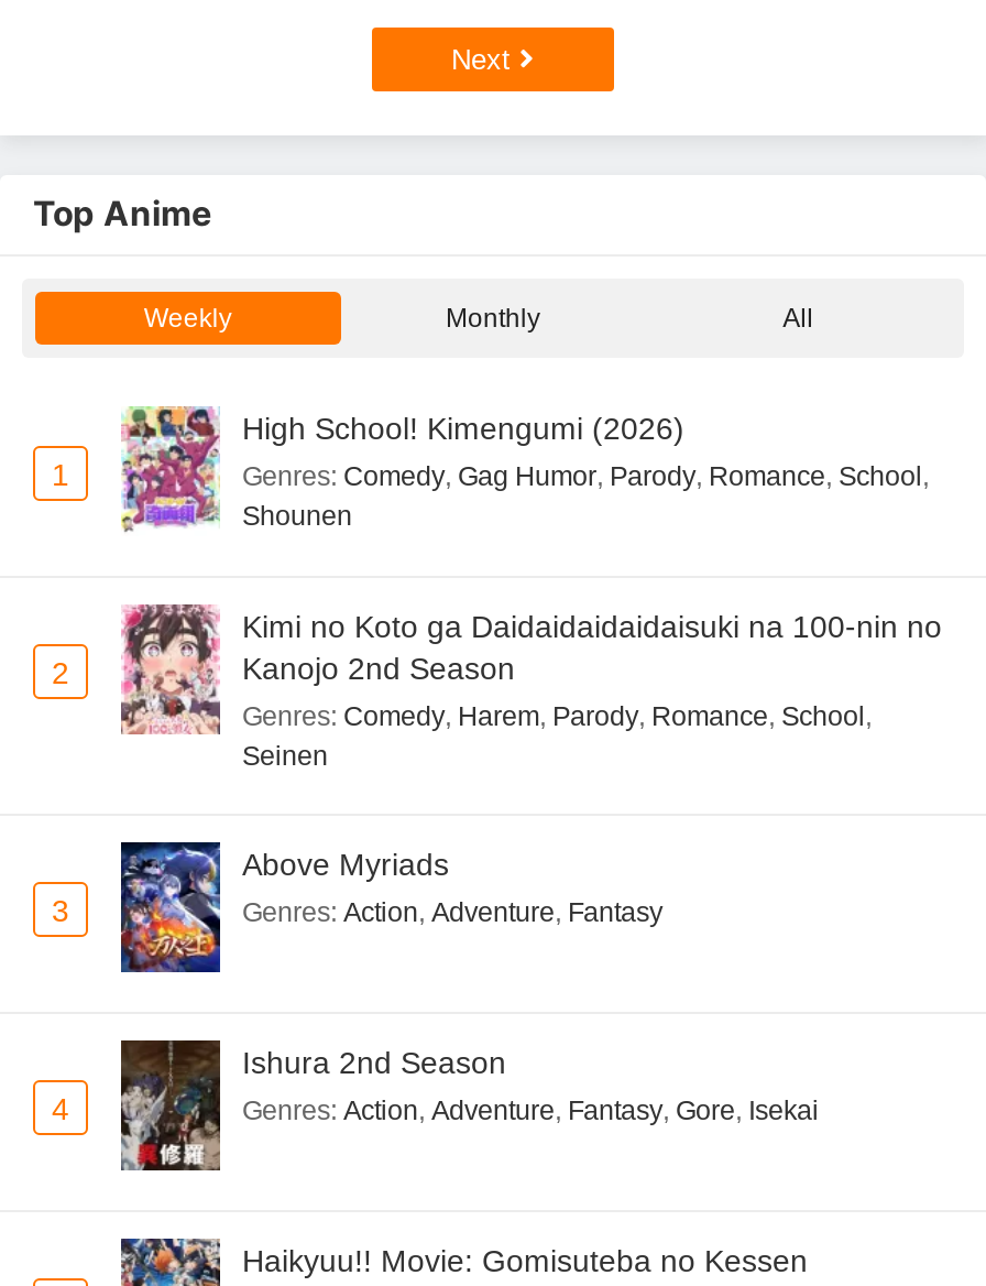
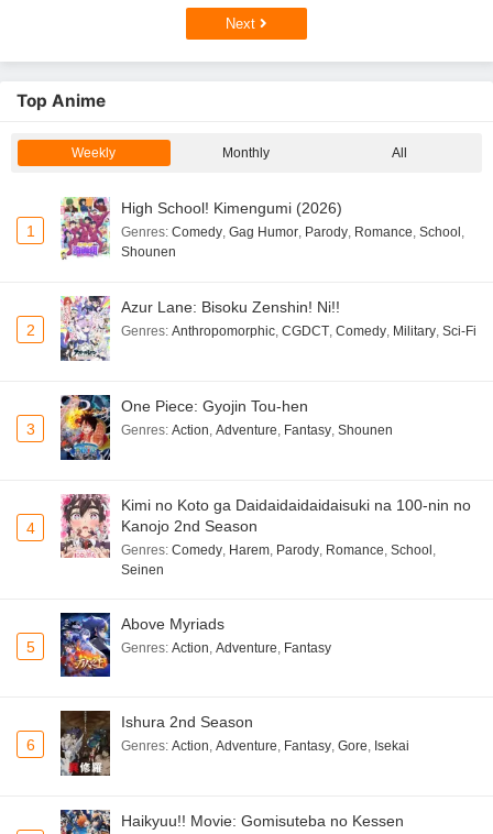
none -> [59,296,476,362] [image] | Azur Lane: Bisoku Zenshin! Ni!! | Genres: Anthropomorphic, CGDCT, Comedy, Military, Sci-Fi
none -> [26,420,35,438] 3
none -> [26,519,35,536] 4
none -> [59,394,393,461] [image] | One Piece: Gyojin Tou-hen | Genres: Action, Adventure, Fantasy, Shounen
[52,892,69,928] 3 -> [26,638,35,655] 5
[52,1090,69,1126] 4 -> [26,737,35,754] 6

